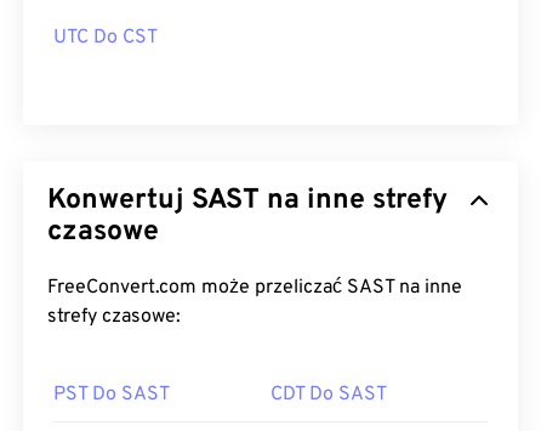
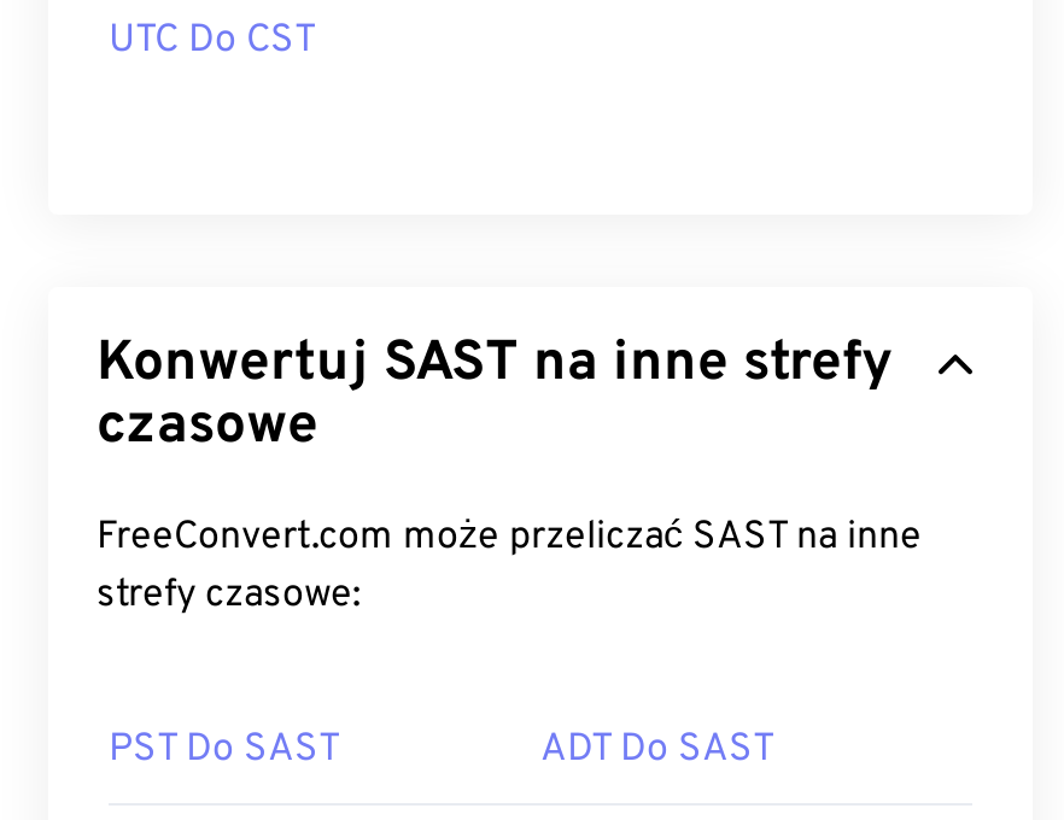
[270,382,387,407] CDT Do SAST -> [540,726,774,774] ADT Do SAST

